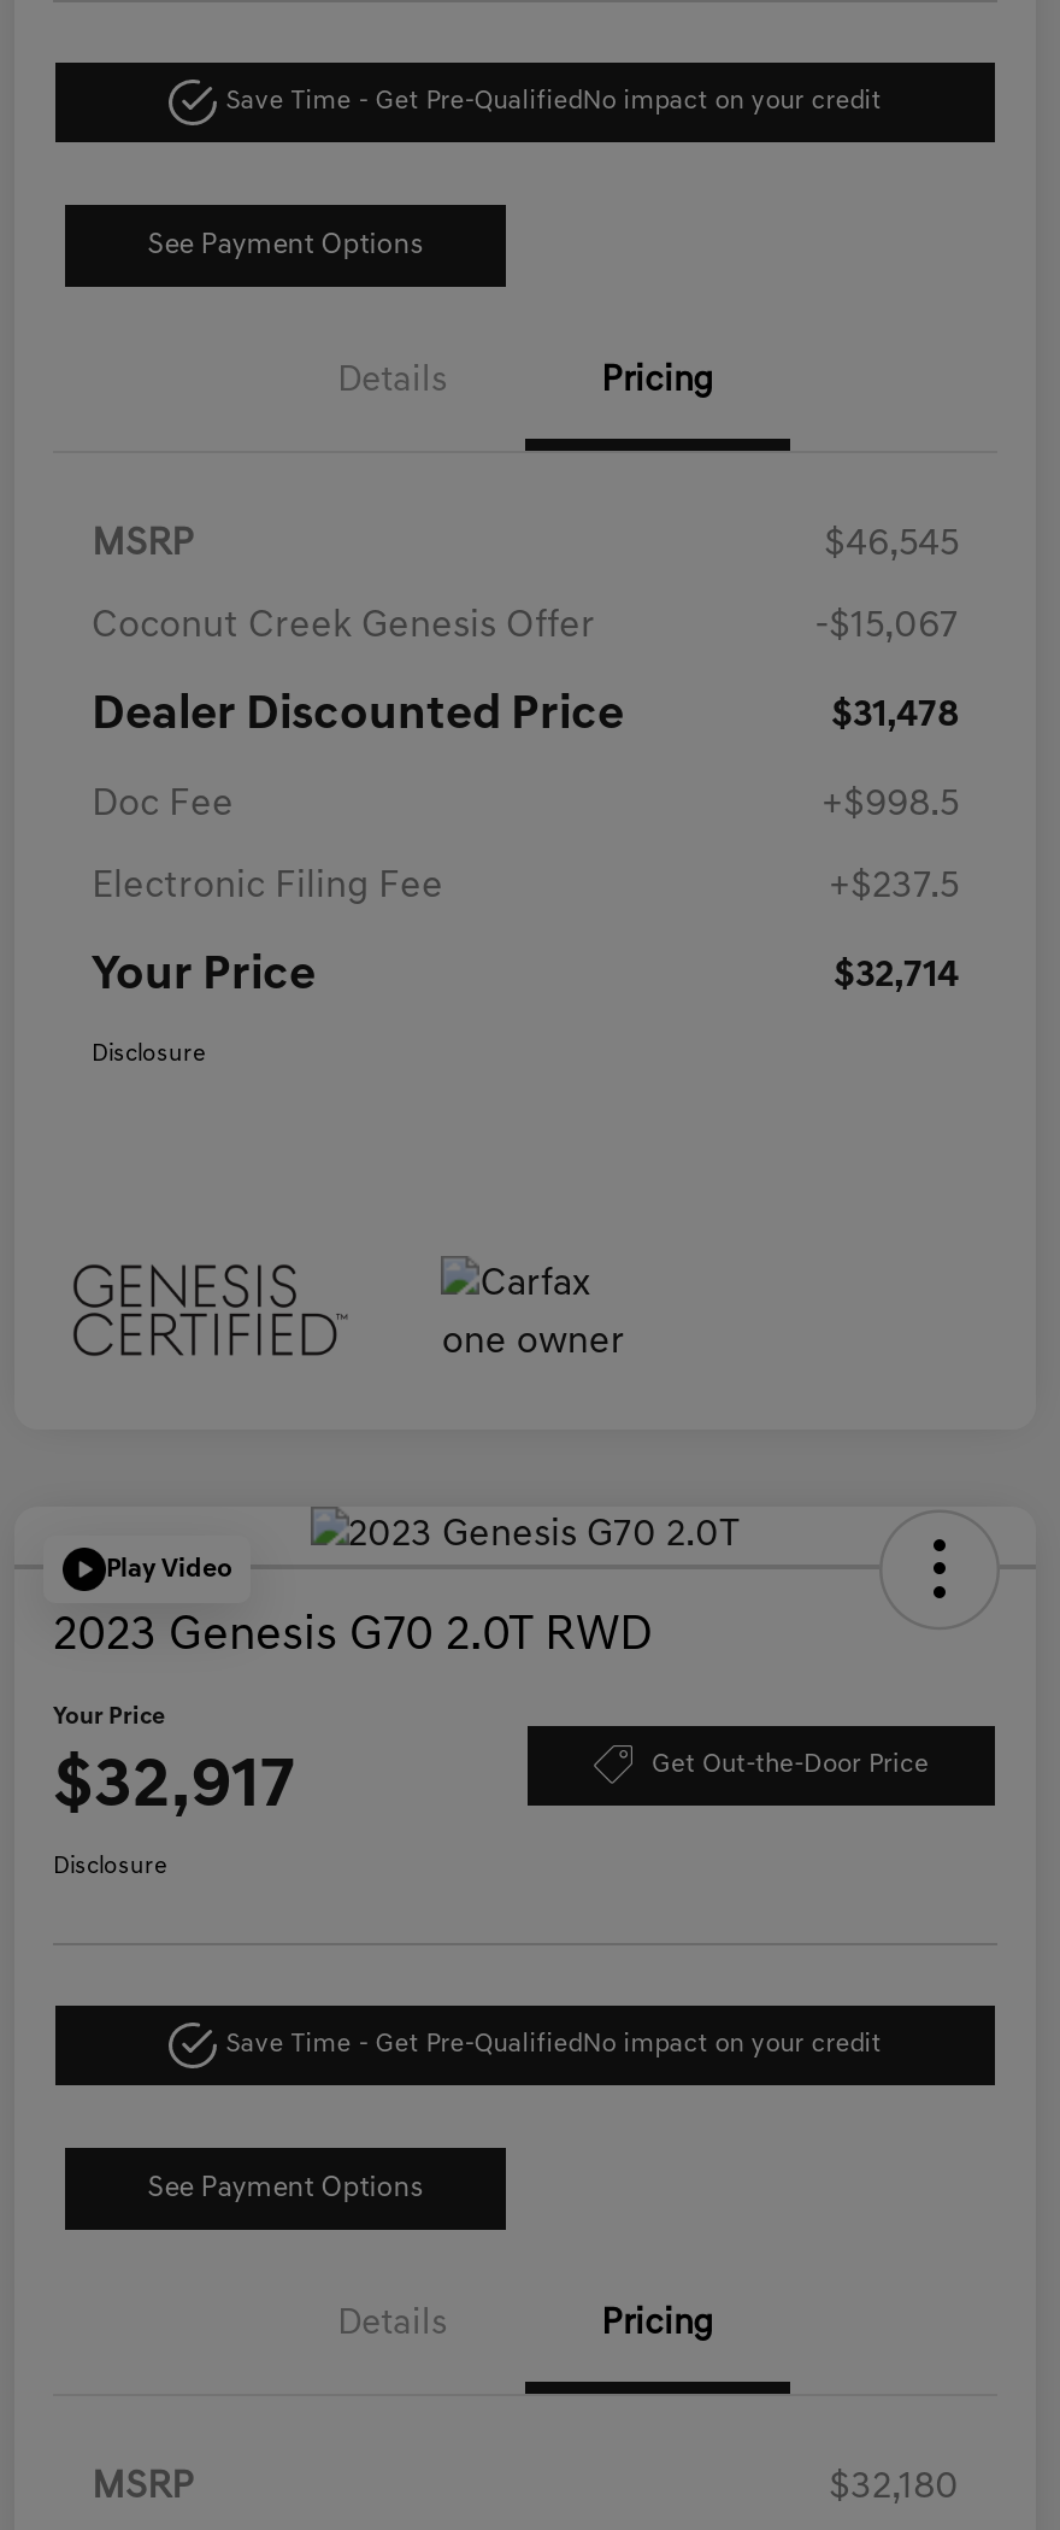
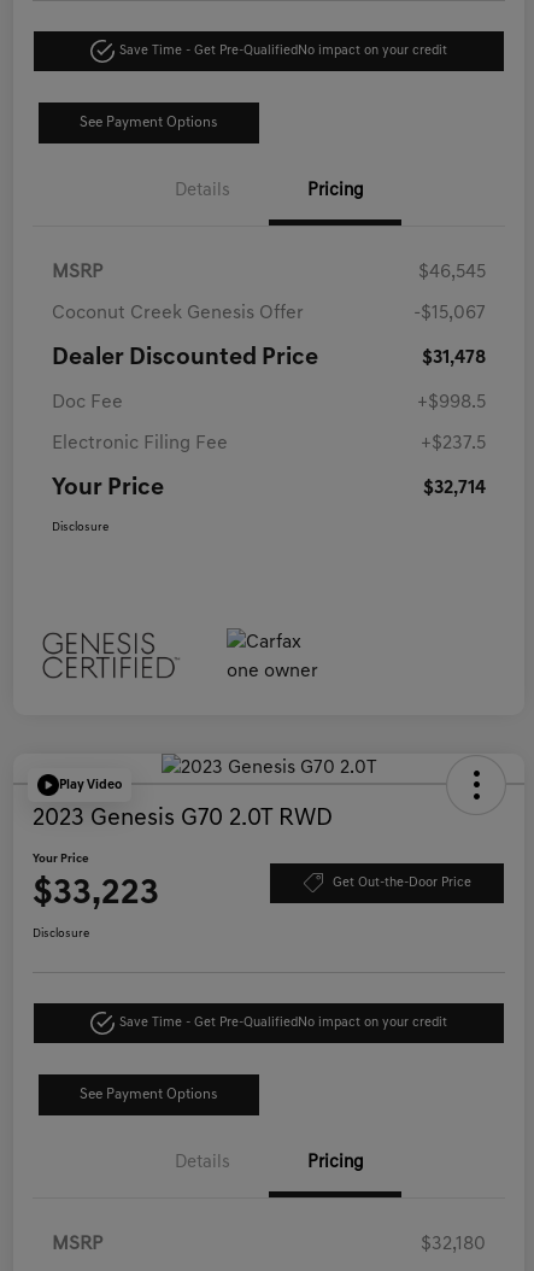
[53,1751,294,1825] $32,917 -> [33,876,159,913] $33,223

